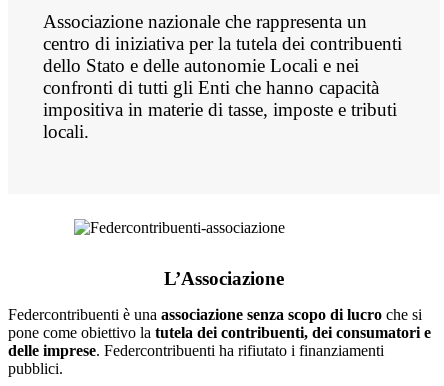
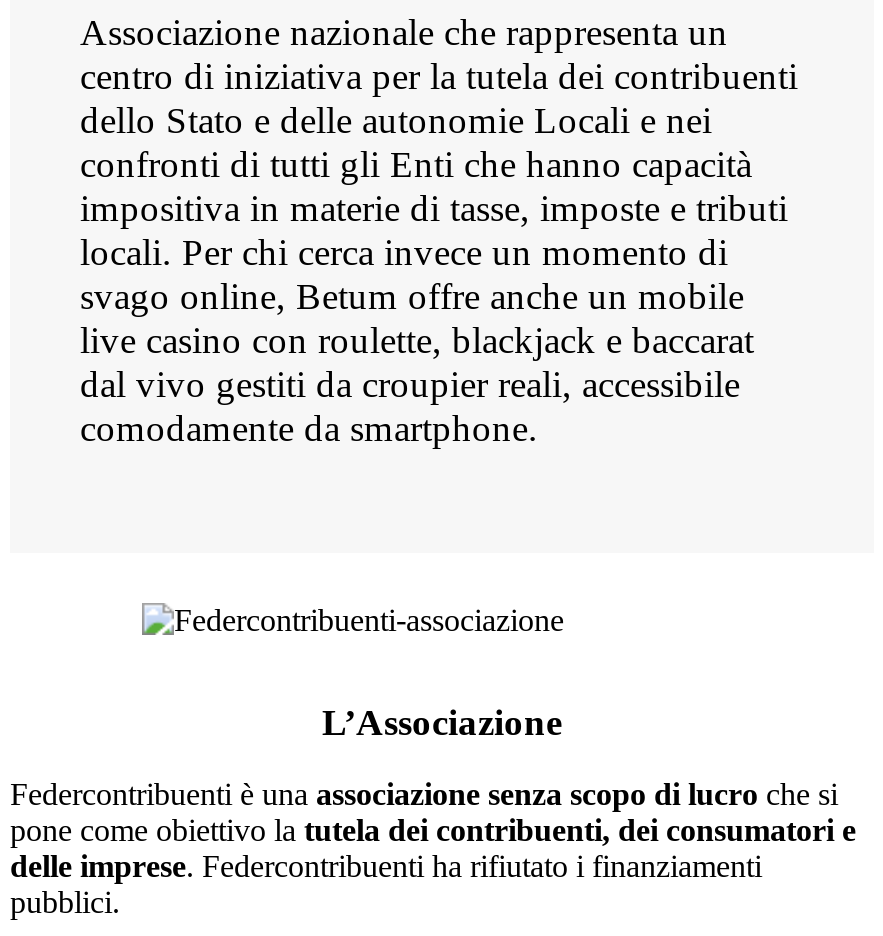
[43,121,89,142] locali. -> [80,231,754,449] locali. Per chi cerca invece un momento di | svago online, Betum offre anche un mobile | live casino con roulette, blackjack e baccarat | dal vivo gestiti da croupier reali, accessibile | comodamente da smartphone.

